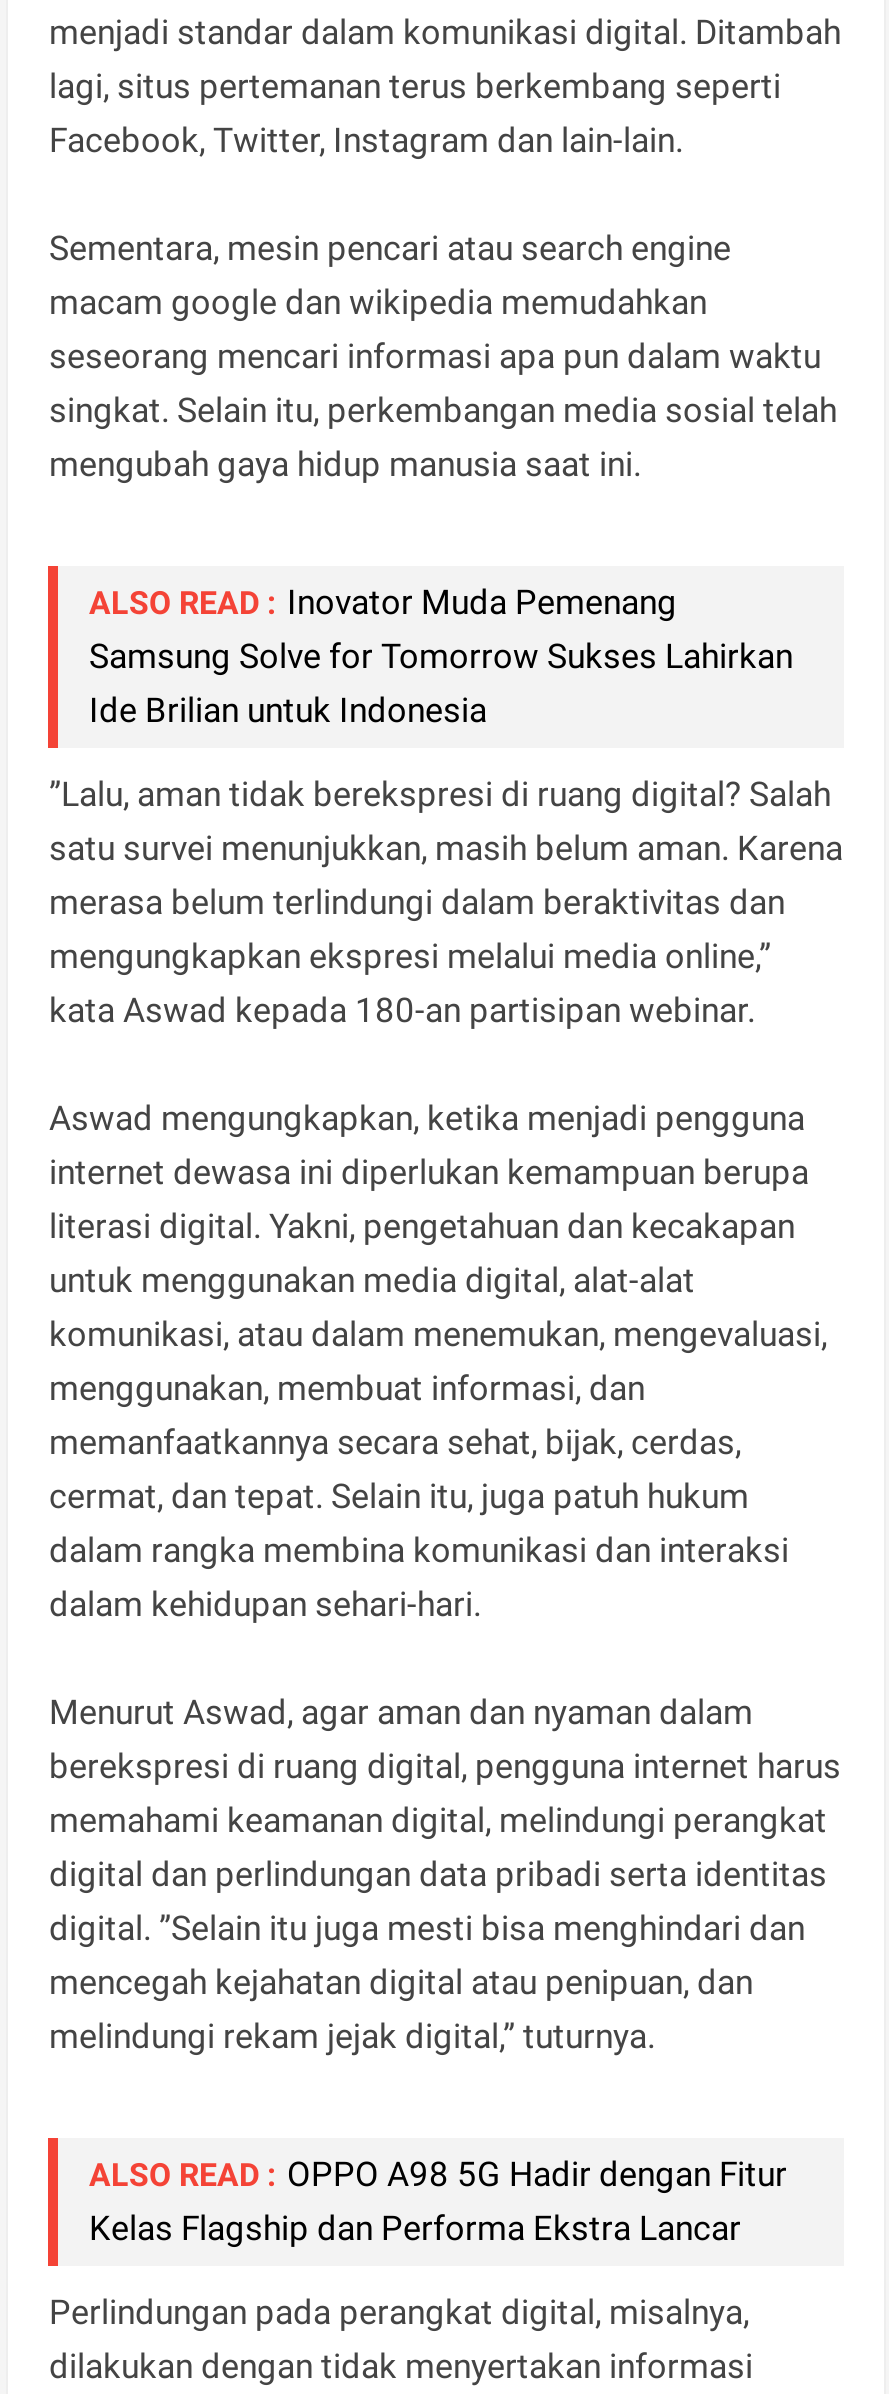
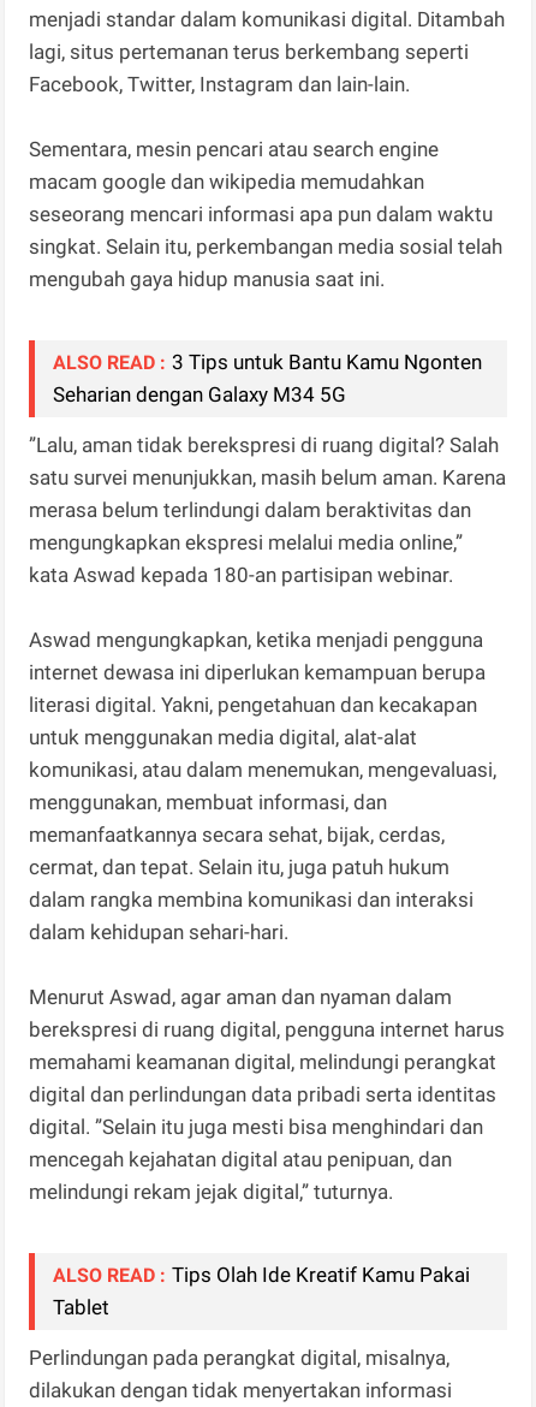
[89,582,793,730] ALSO READ : Inovator Muda Pemenang | Samsung Solve for Tomorrow Sukses Lahirkan | Ide Brilian untuk Indonesia -> [53,350,483,406] ALSO READ : 3 Tips untuk Bantu Kamu Ngonten | Seharian dengan Galaxy M34 5G
[89,2154,787,2248] ALSO READ : OPPO A98 5G Hadir dengan Fitur | Kelas Flagship dan Performa Ekstra Lancar -> [53,1263,471,1319] ALSO READ : Tips Olah Ide Kreatif Kamu Pakai | Tablet

